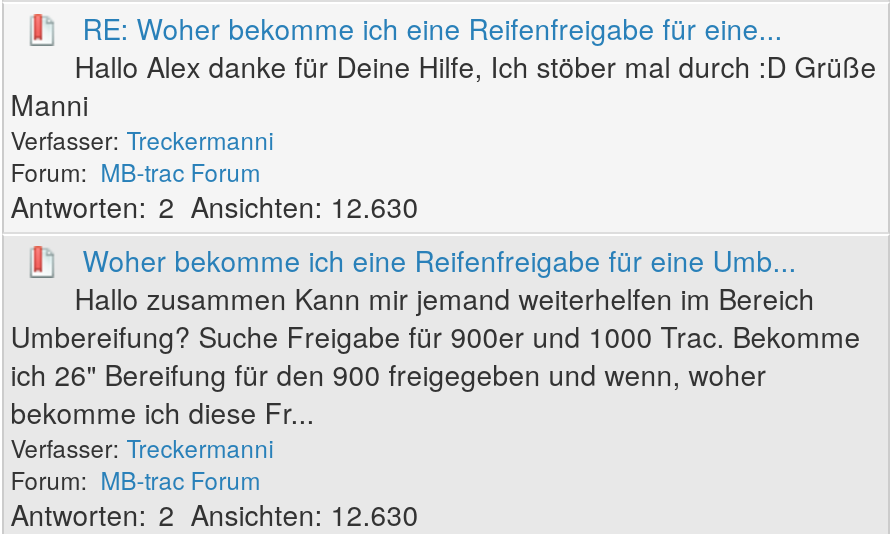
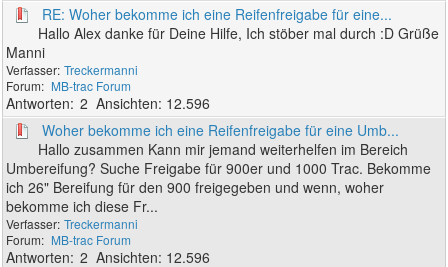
[330,186,418,226] 12.630 -> [166,93,210,113] 12.596
[330,494,418,534] 12.630 -> [166,247,210,267] 12.596

